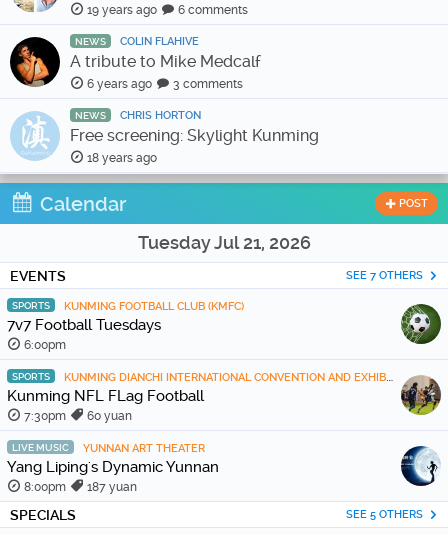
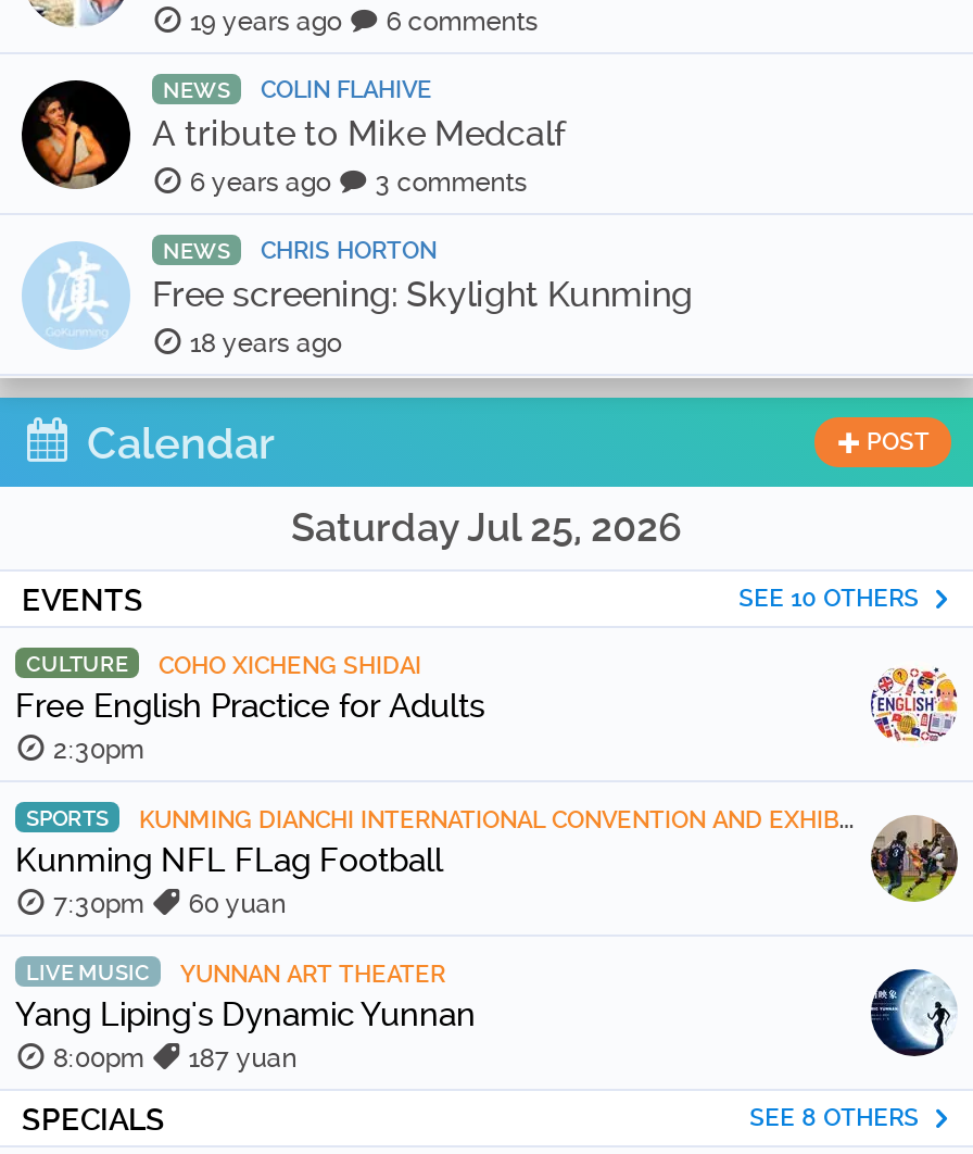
[137,232,310,253] Tuesday Jul 21, 2026 -> [291,504,682,550] Saturday Jul 25, 2026
[346,269,426,282] SEE 7 OTHERS -> [739,584,925,612] SEE 10 OTHERS
[7,300,244,352] SPORTS | KUNMING FOOTBALL CLUB (KMFC) | 7v7 Football Tuesdays | 6:00pm -> [15,652,484,765] CULTURE | COHO XICHENG SHIDAI | Free English Practice for Adults | 2:30pm
[401,303,442,345] [image] -> [871,661,958,748] [image]
[346,508,426,521] SEE 5 OTHERS -> [750,1104,925,1132] SEE 8 OTHERS

